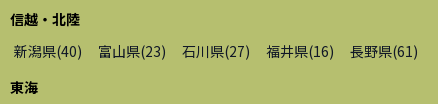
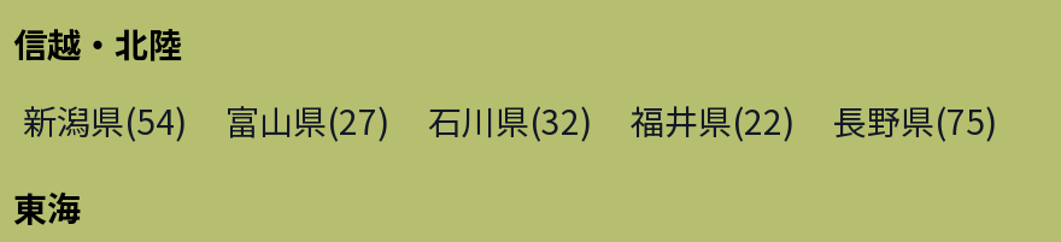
[14,41,82,61] 新潟県(40) -> [23,96,187,144] 新潟県(54)
[98,41,166,61] 富山県(23) -> [225,96,389,144] 富山県(27)
[182,41,250,61] 石川県(27) -> [428,96,592,144] 石川県(32)
[266,41,334,61] 福井県(16) -> [631,96,795,144] 福井県(22)
[350,41,418,61] 長野県(61) -> [833,96,997,144] 長野県(75)

